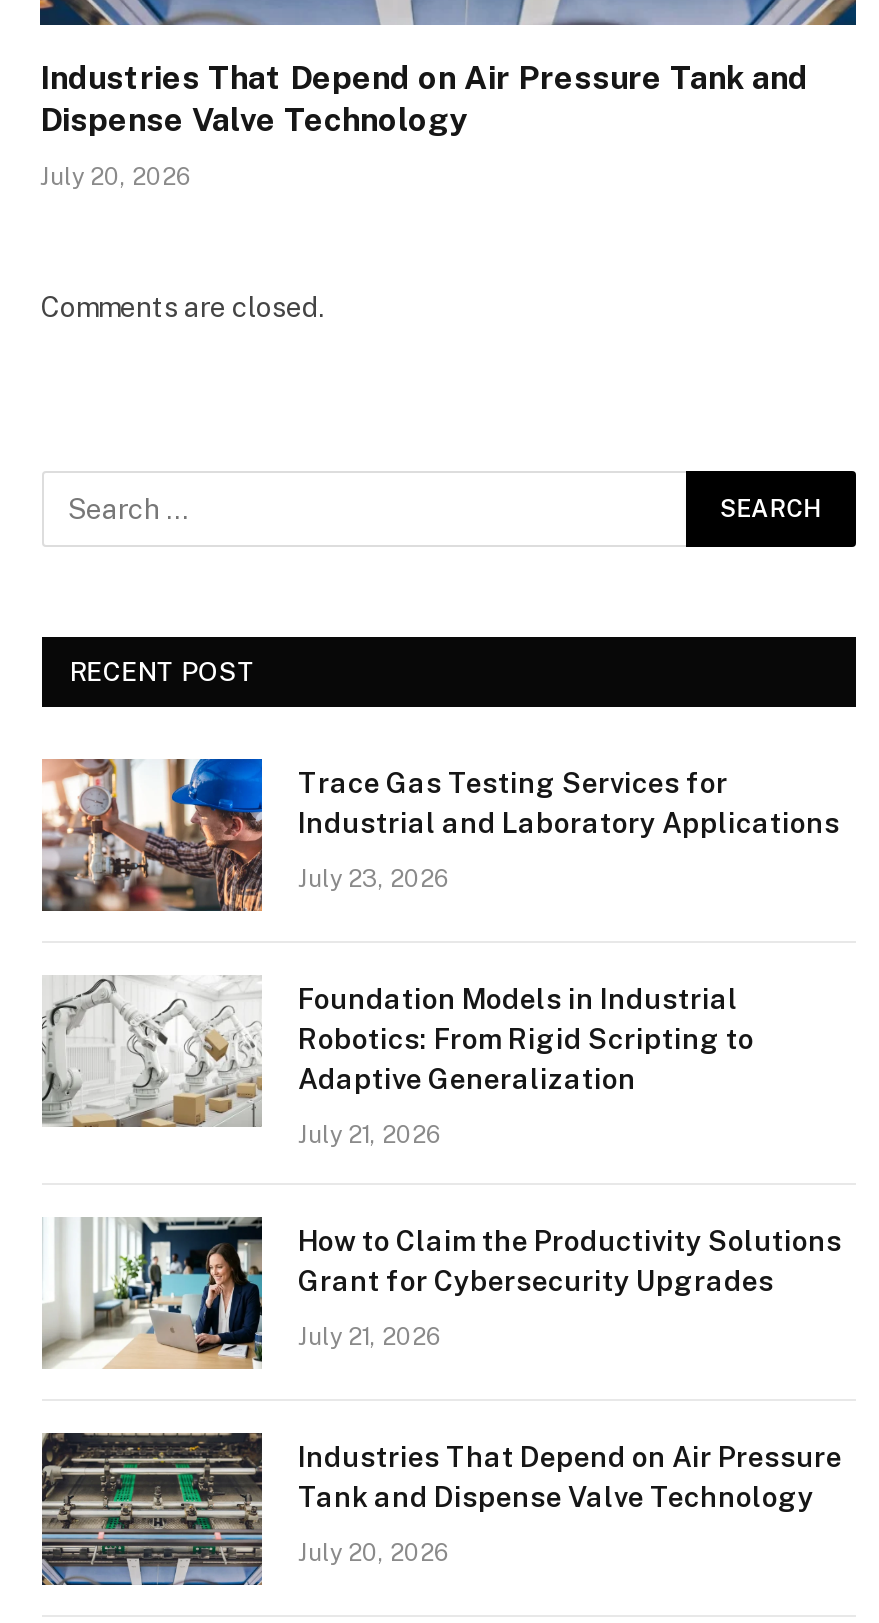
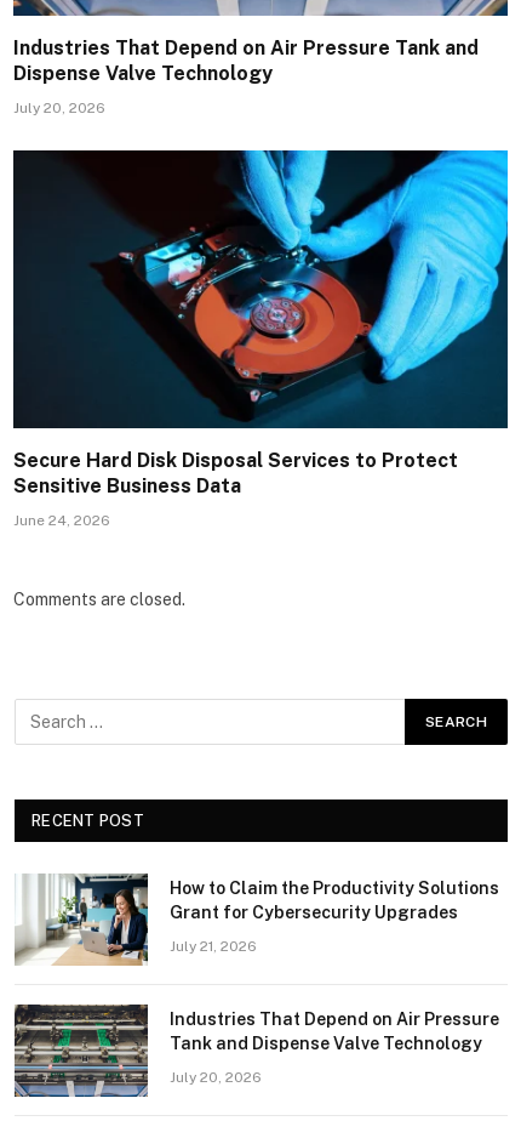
none -> [12,149,509,529] [image] | Secure Hard Disk Disposal Services to Protect | Sensitive Business Data | June 24, 2026
moved [40,291,324,687] -> [13,590,185,830]: Comments are closed. | RECENT POST
[40,756,840,912] [image] | Trace Gas Testing Services for | Industrial and Laboratory Applications | July 23, 2026 -> none
[44,976,754,1149] [image] | Foundation Models in Industrial | Robotics: From Rigid Scripting to | Adaptive Generalization | July 21, 2026 -> none

